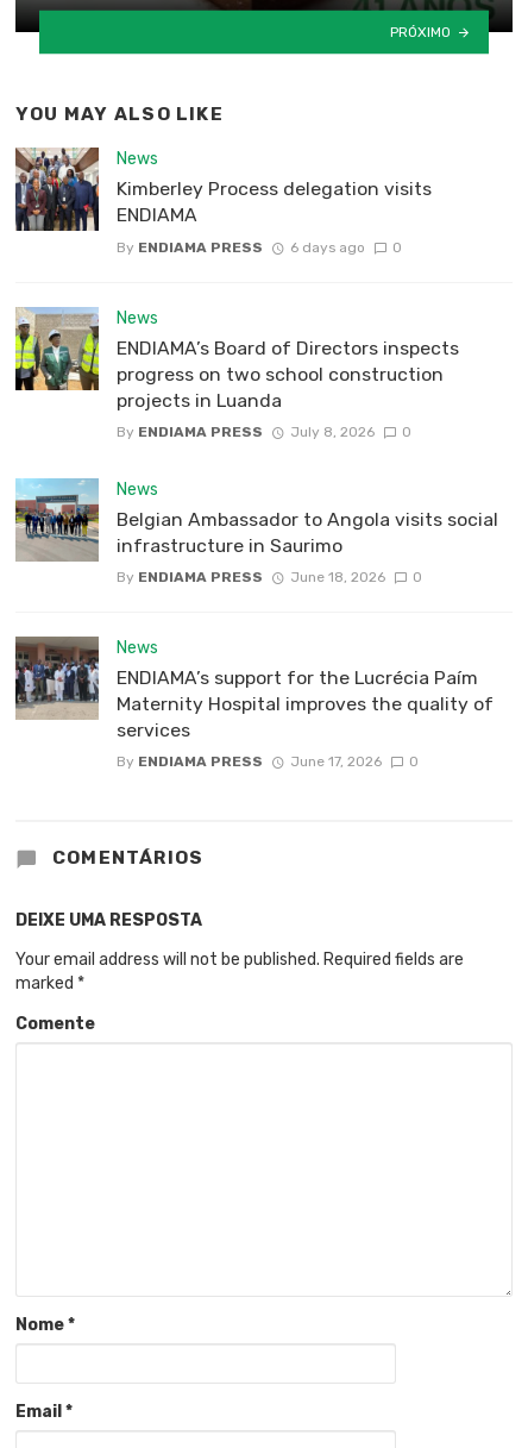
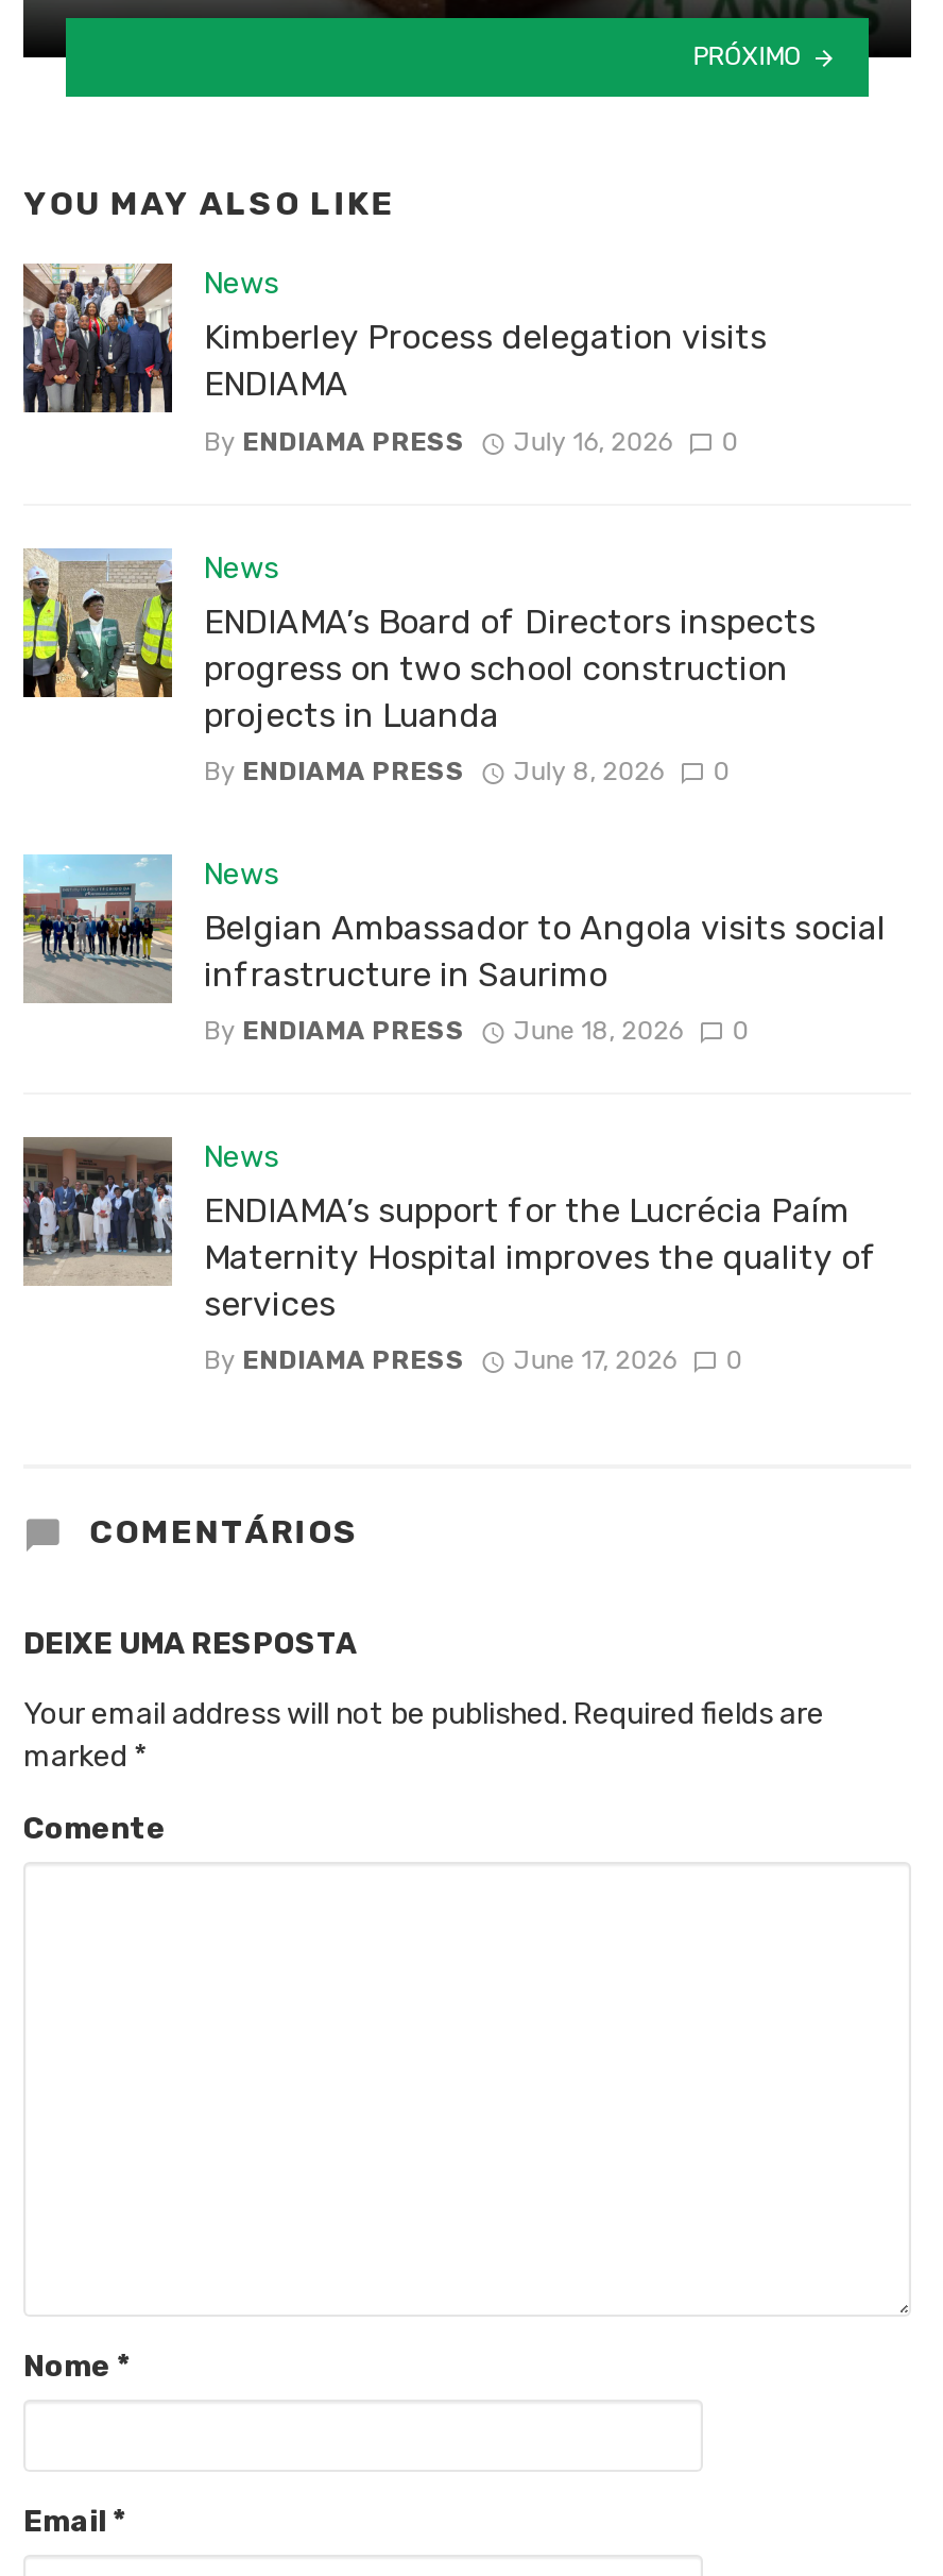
[117,239,401,255] By ENDIAMA PRESS 6 days ago 0 -> [204,427,738,456] By ENDIAMA PRESS July 16, 2026 0

